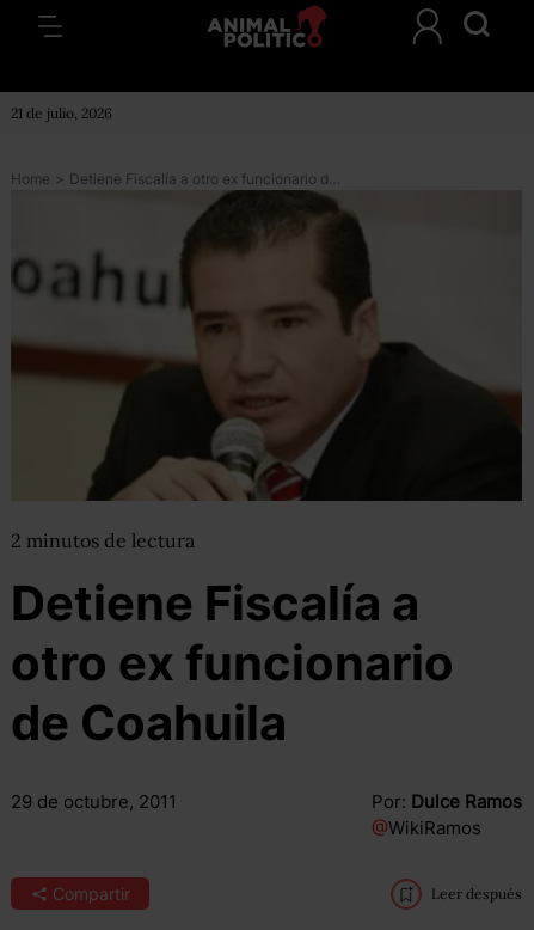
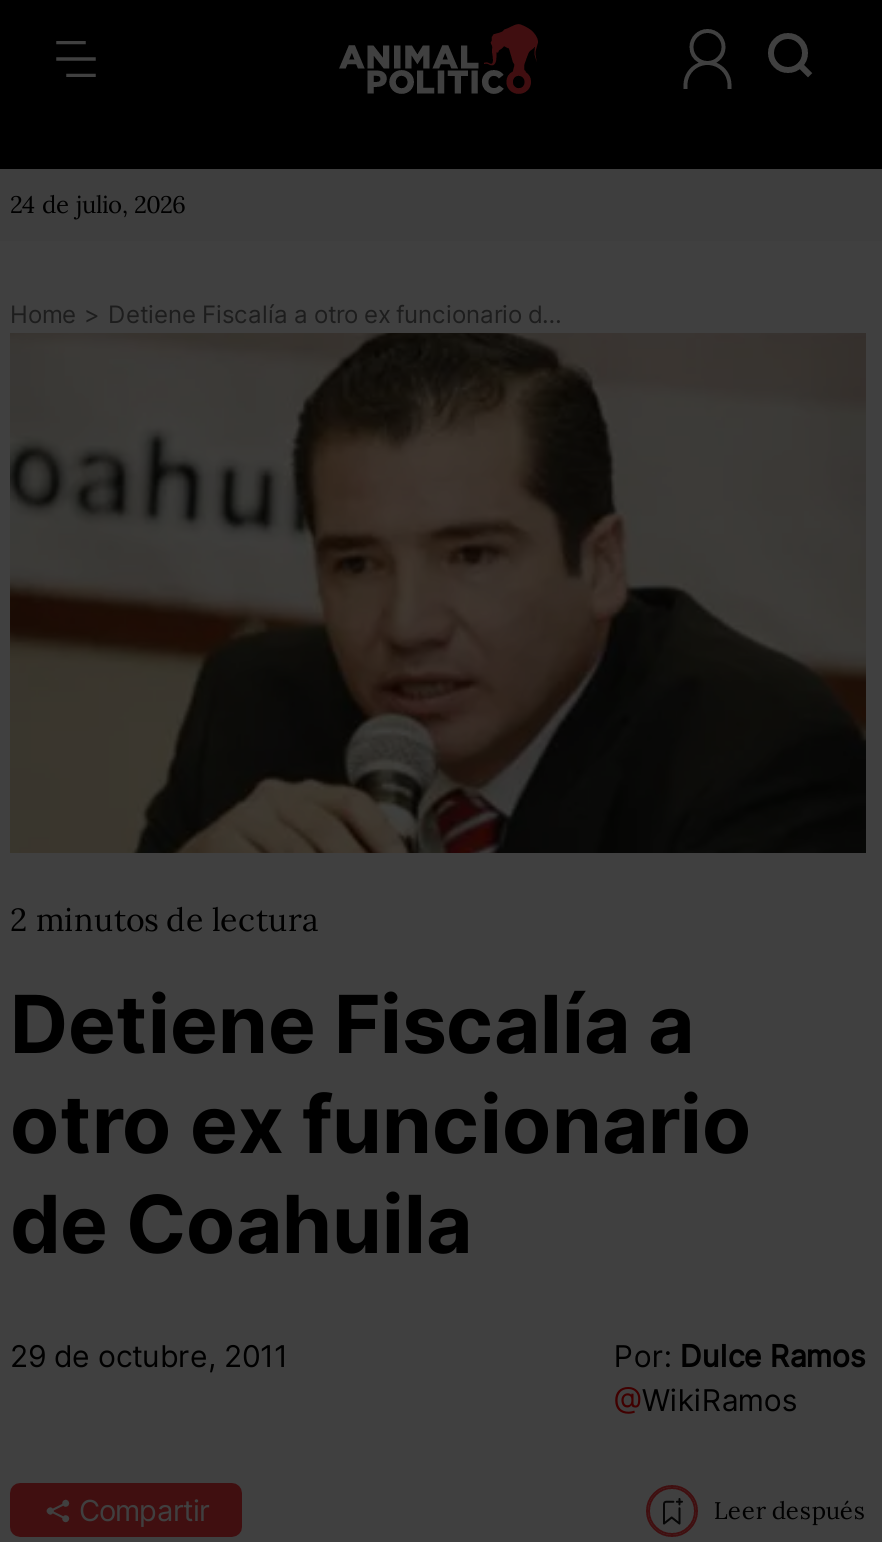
[11,104,112,122] 21 de julio, 2026 -> [10,189,186,219] 24 de julio, 2026

